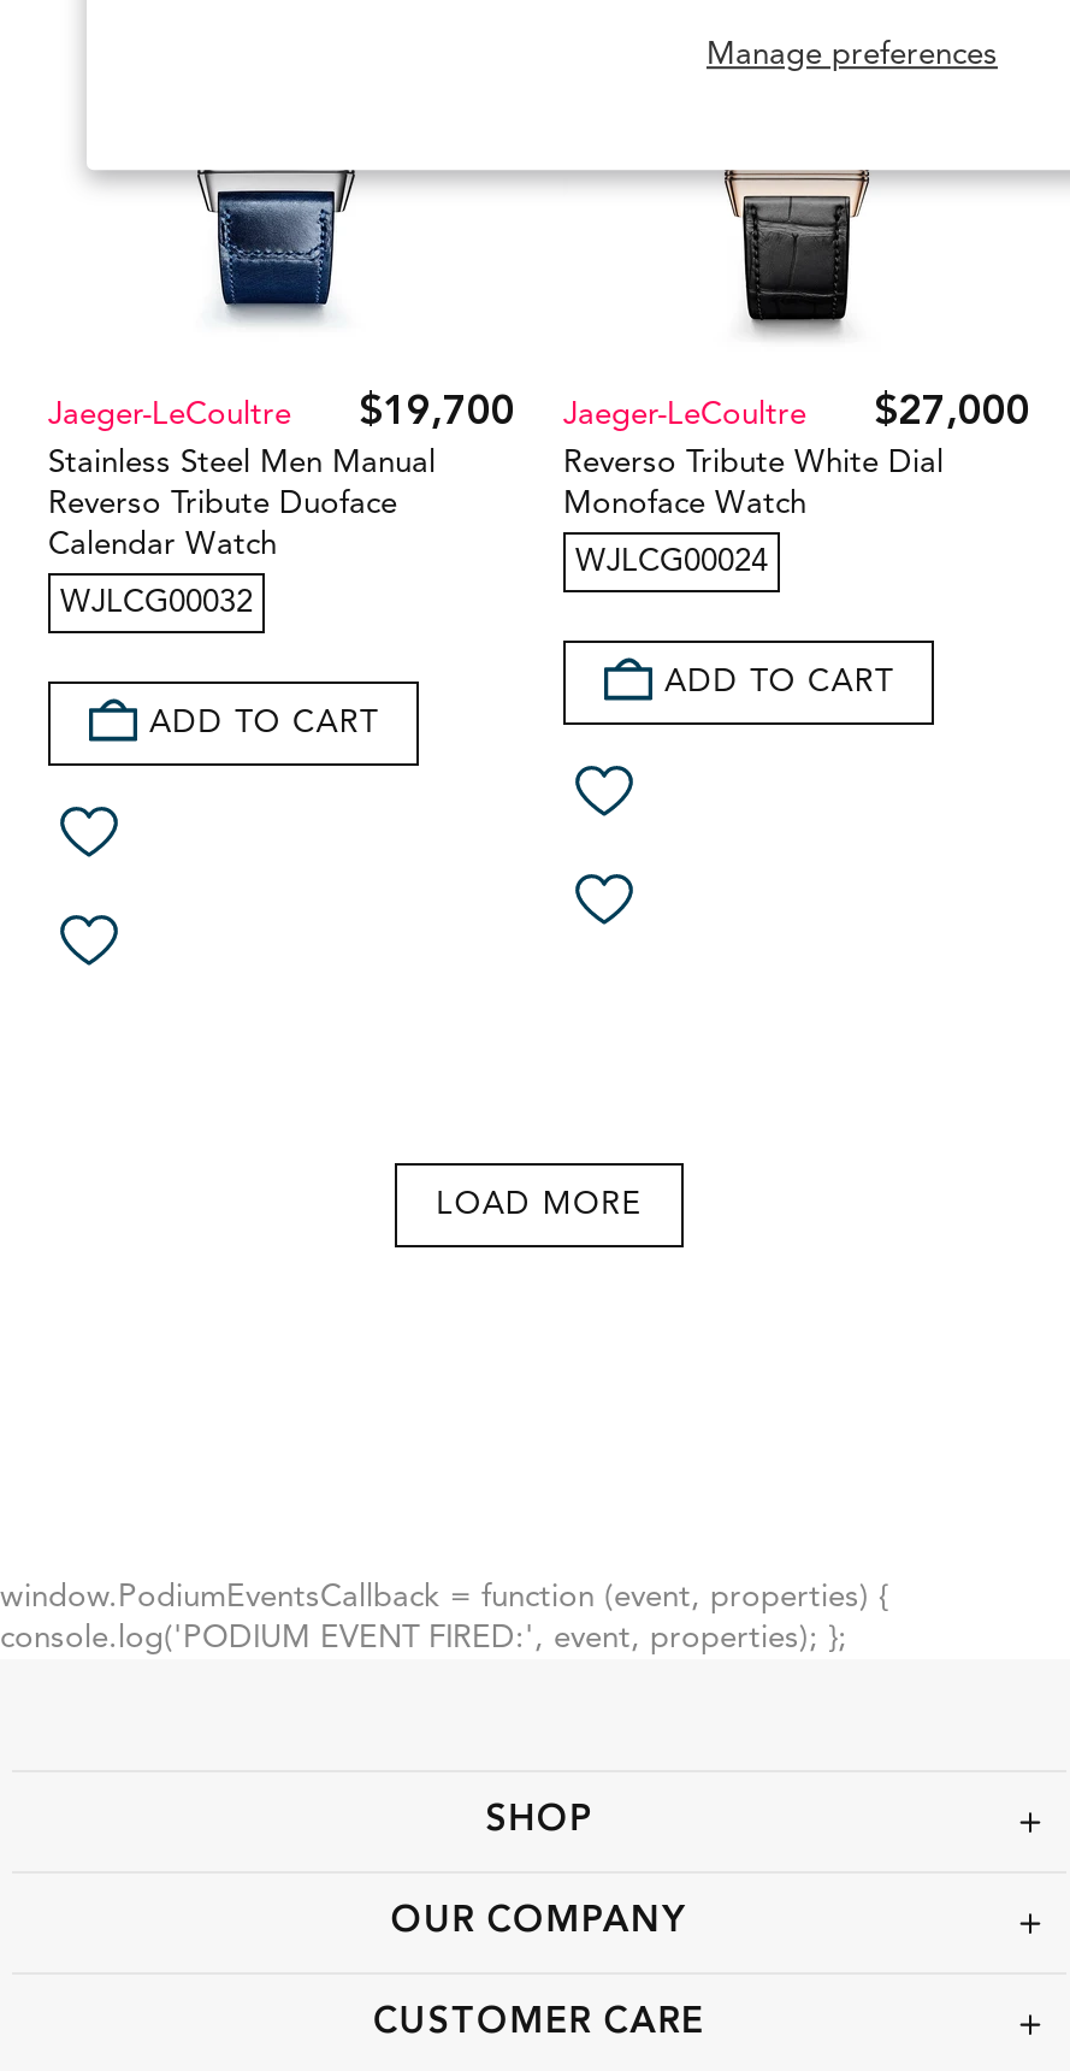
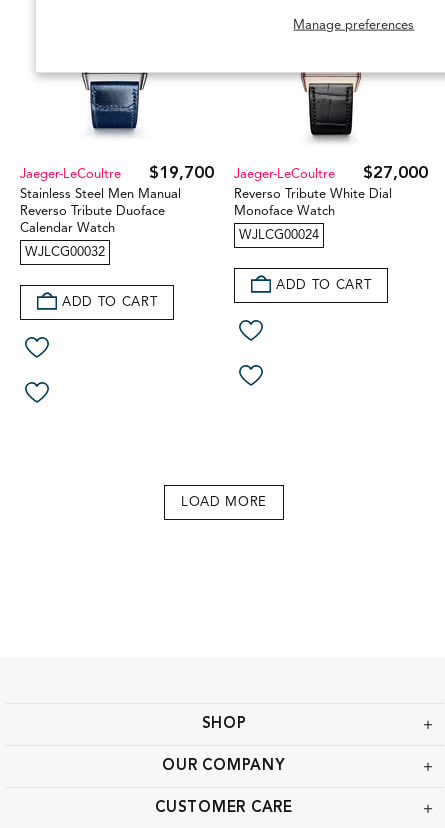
[0,1583,888,1655] window.PodiumEventsCallback = function (event, properties) { | console.log('PODIUM EVENT FIRED:', event, properties); }; -> none

